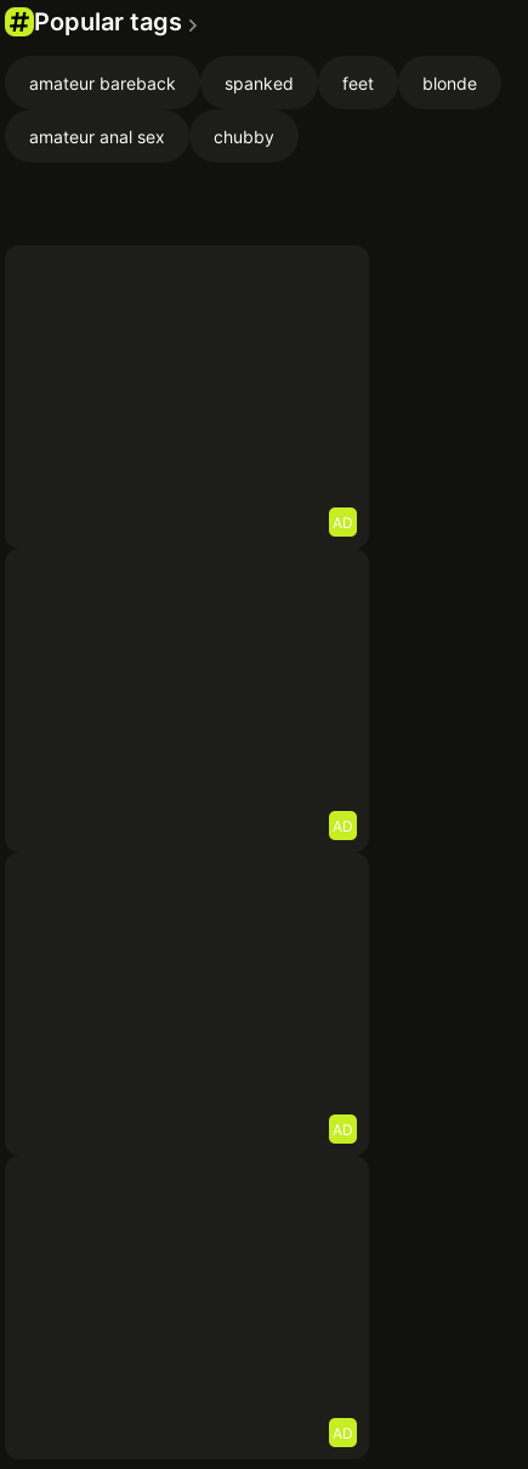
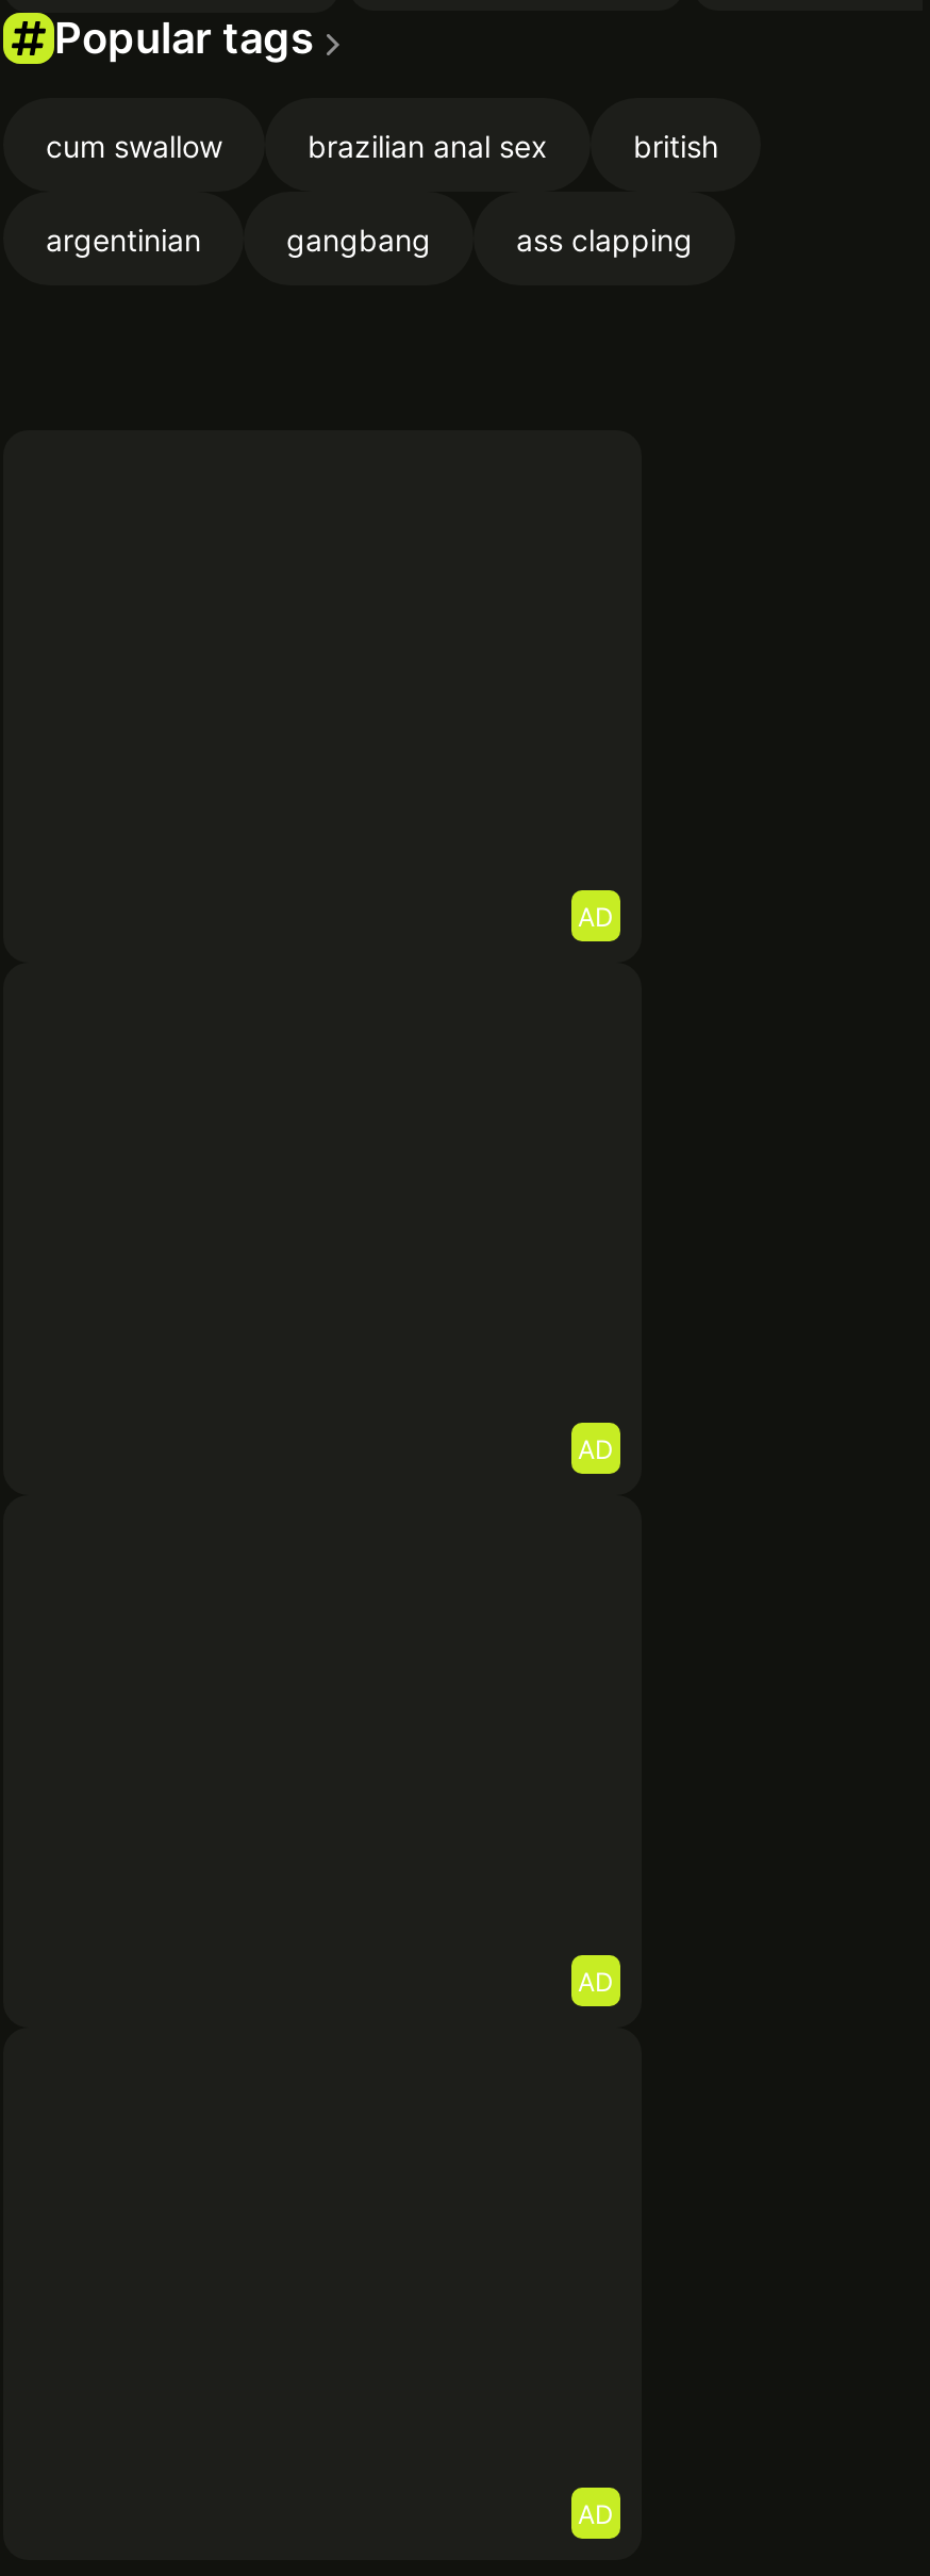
[29,73,477,93] amateur bareback | spanked | feet | blonde -> [46,127,718,164] cum swallow | brazilian anal sex | british
[29,126,274,147] amateur anal sex | chubby -> [46,221,693,257] argentinian | gangbang | ass clapping

